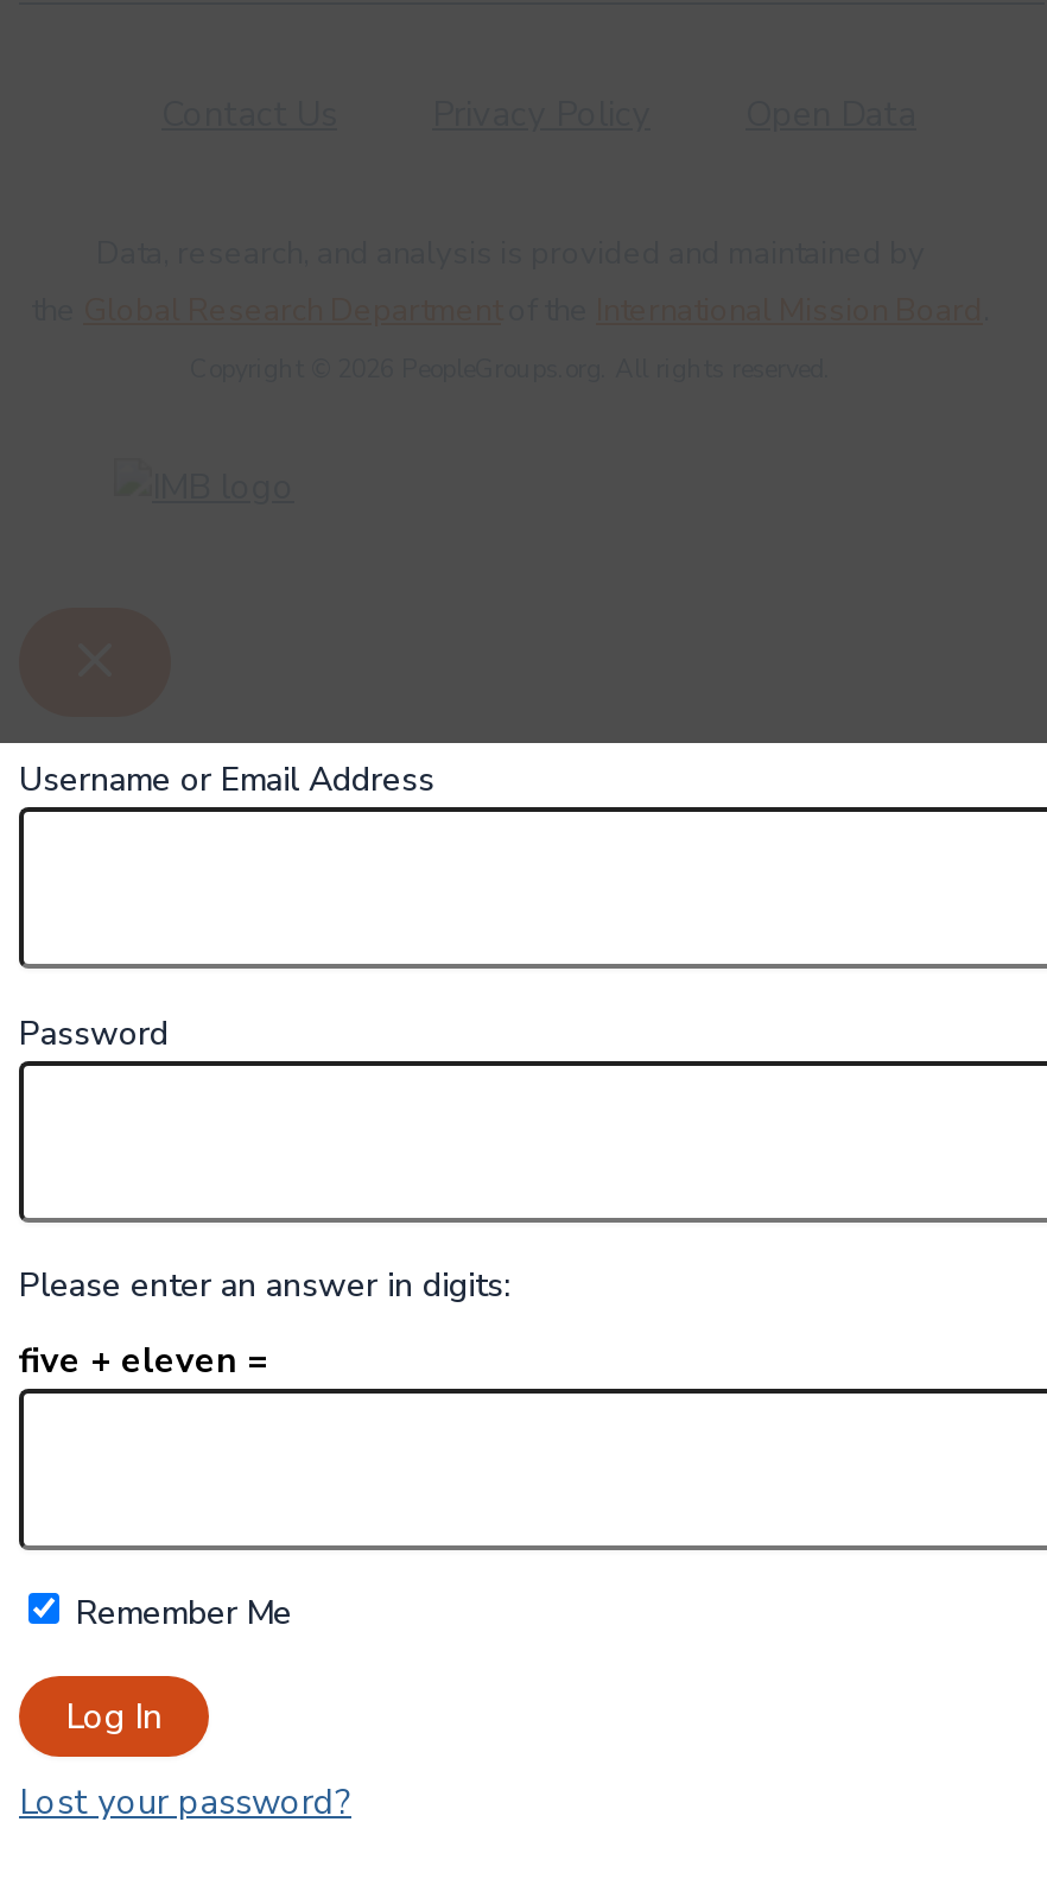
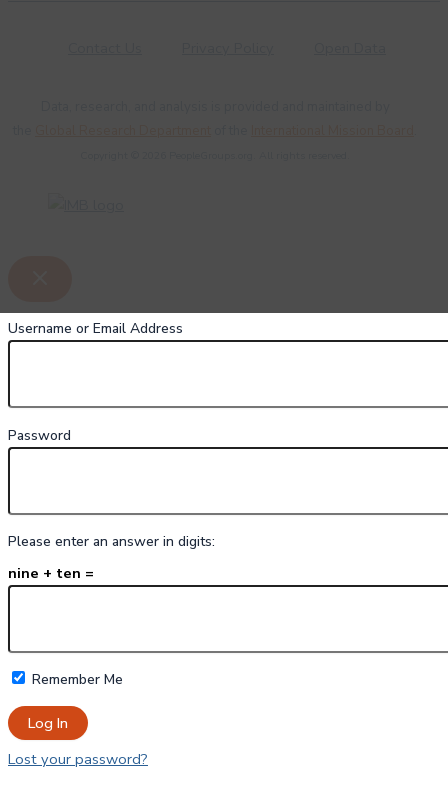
[19,1336,268,1383] five + eleven = -> [8,563,94,583] nine + ten =

